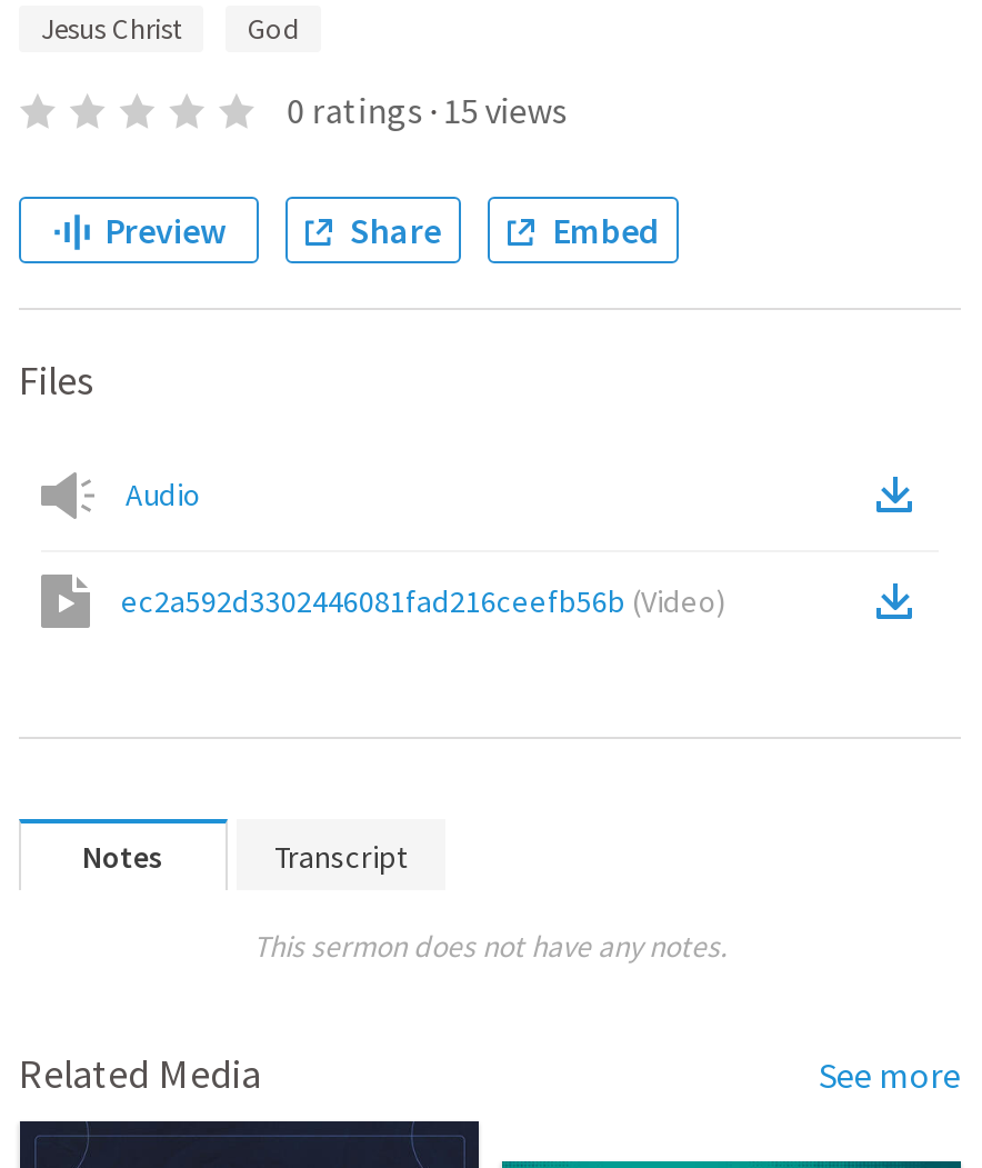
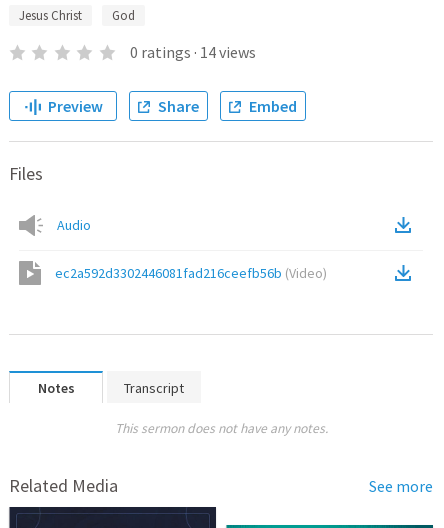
[287,88,567,132] 0 ratings · 15 views -> [130,42,256,62] 0 ratings · 14 views

